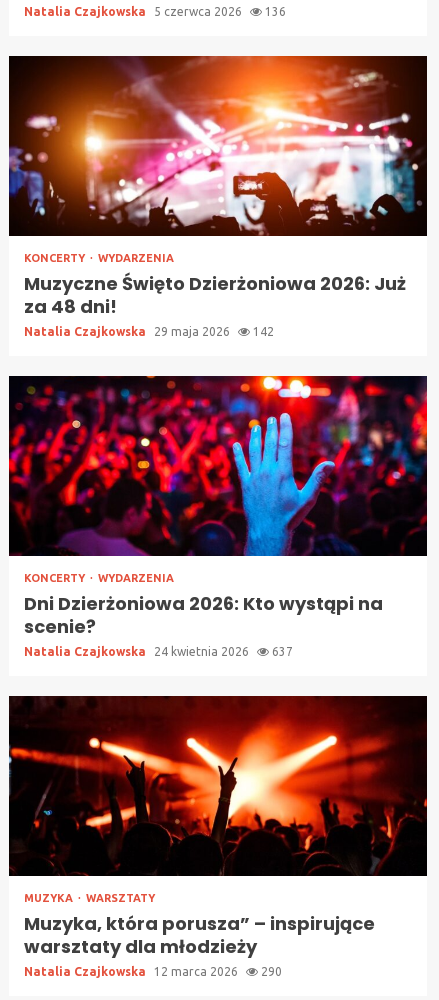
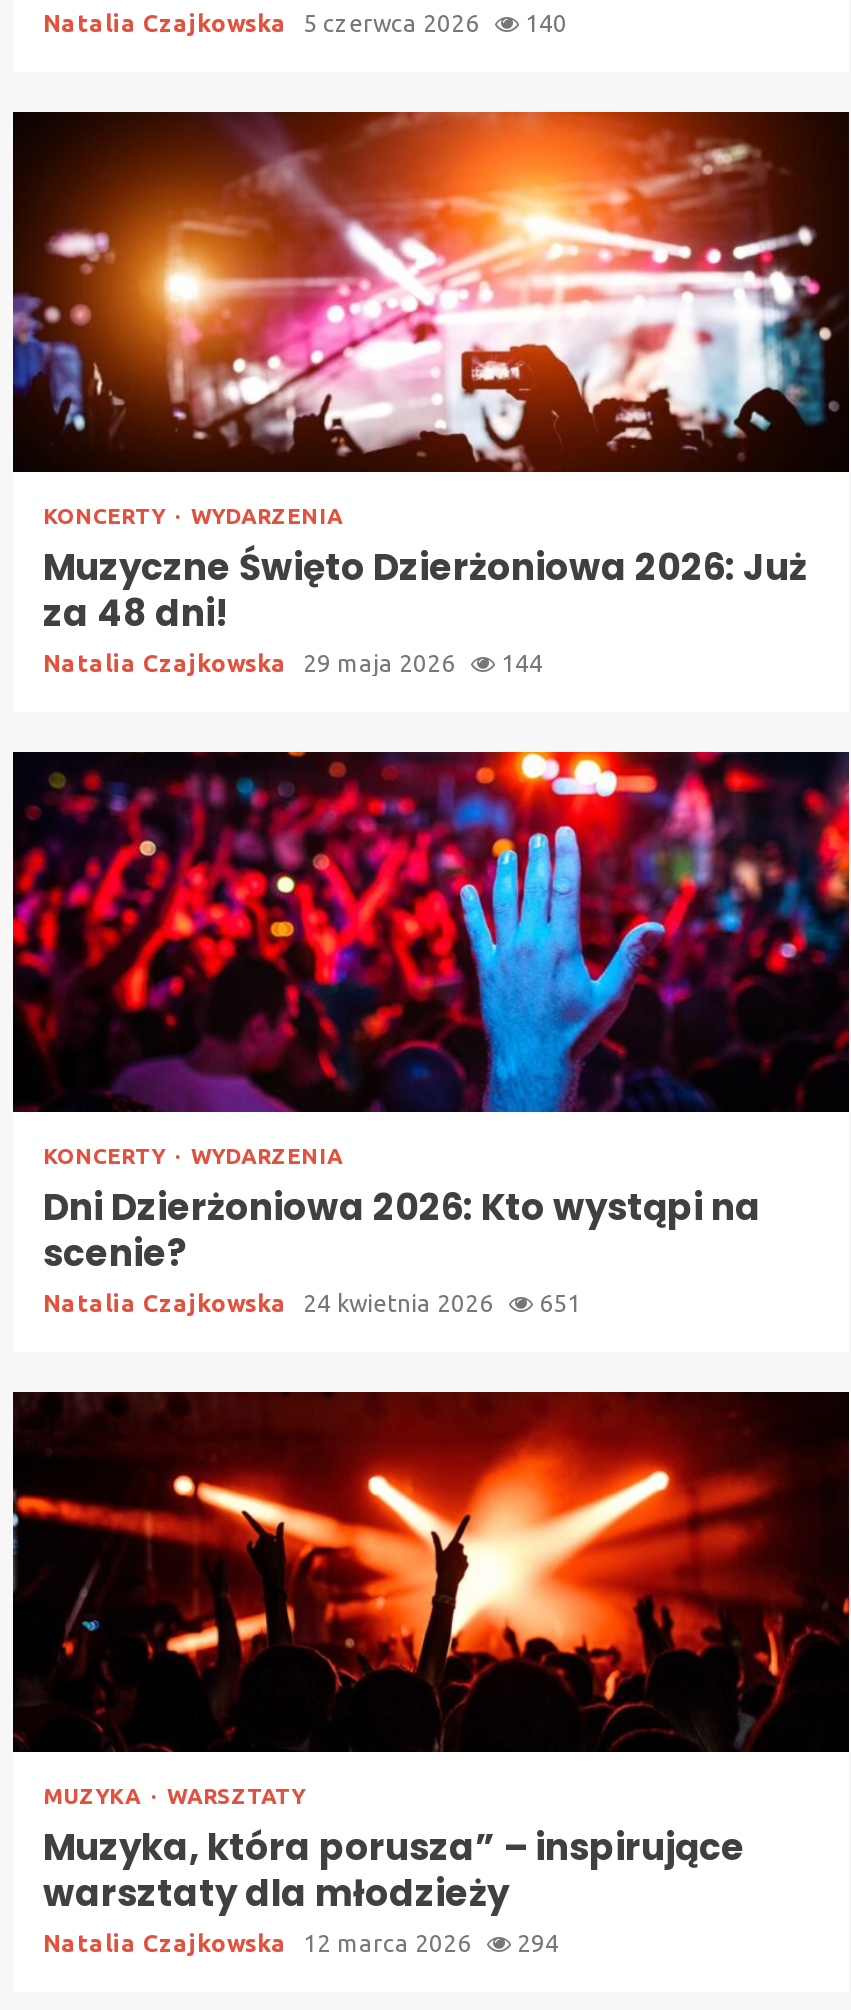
[24,5,286,18] Natalia Czajkowska 5 czerwca 2026 136 -> [43,9,567,35] Natalia Czajkowska 5 czerwca 2026 140
[24,325,274,338] Natalia Czajkowska 29 maja 2026 142 -> [43,649,543,675] Natalia Czajkowska 29 maja 2026 144
[24,645,293,658] Natalia Czajkowska 24 kwietnia 2026 637 -> [43,1289,581,1315] Natalia Czajkowska 24 kwietnia 2026 651
[24,965,282,978] Natalia Czajkowska 12 marca 2026 290 -> [43,1929,559,1955] Natalia Czajkowska 12 marca 2026 294

